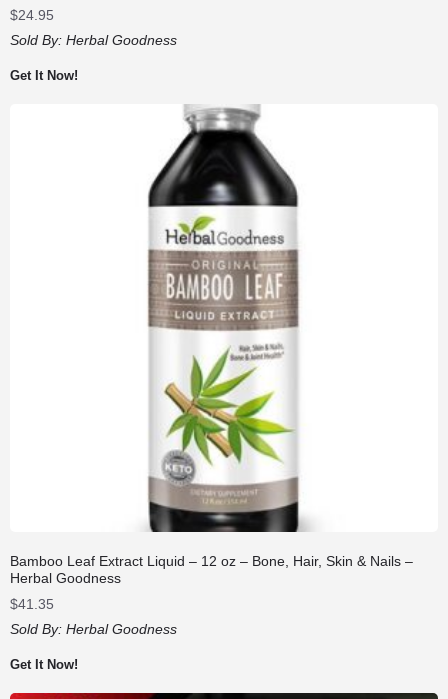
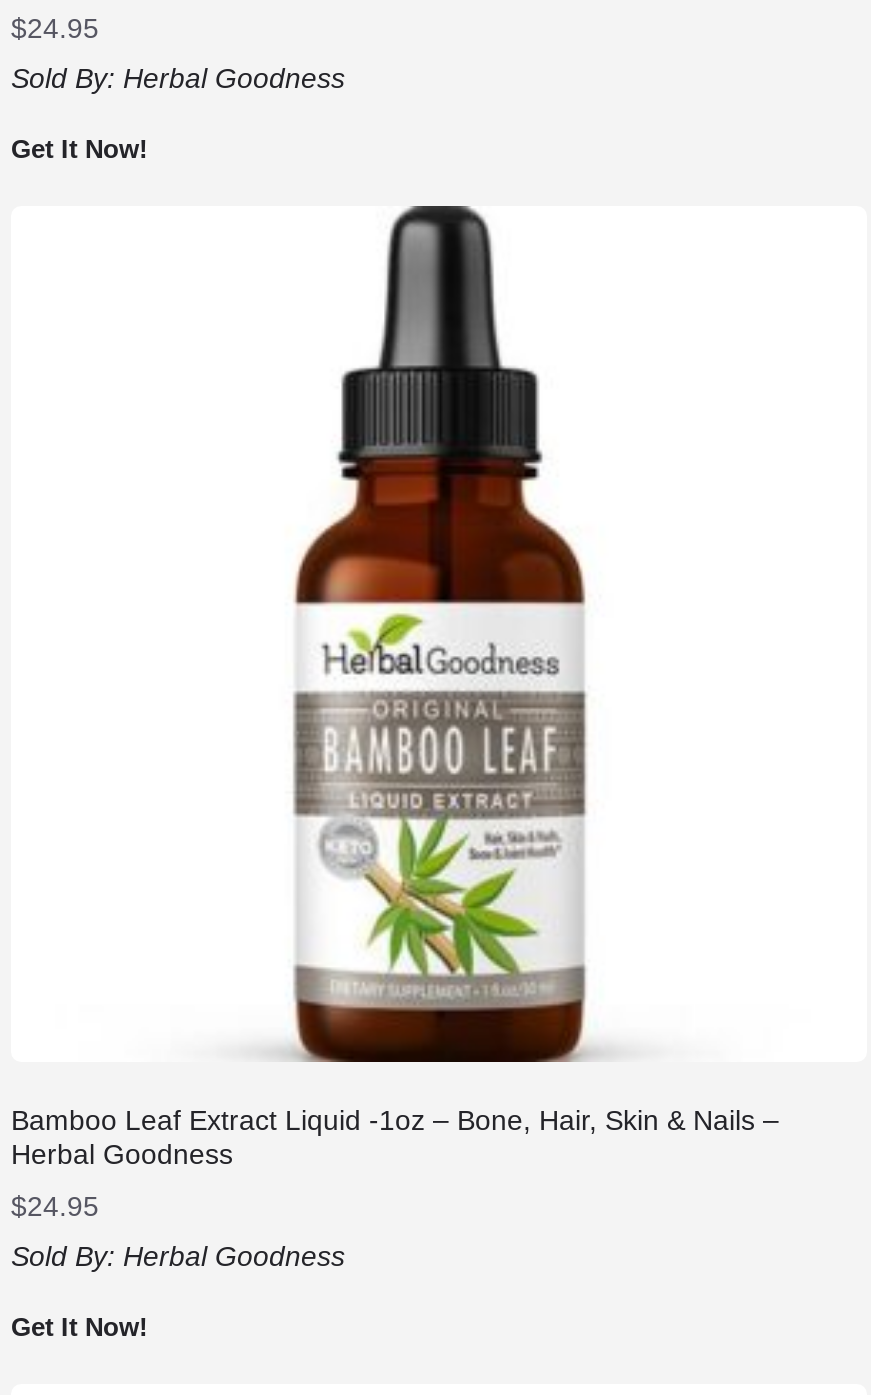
[10,104,413,568] [image] | Bamboo Leaf Extract Liquid – 12 oz – Bone, Hair, Skin & Nails – -> [11,204,779,1135] [image] | Bamboo Leaf Extract Liquid -1oz – Bone, Hair, Skin & Nails –
[10,595,54,611] $41.35 -> [11,1189,99,1221] $24.95

